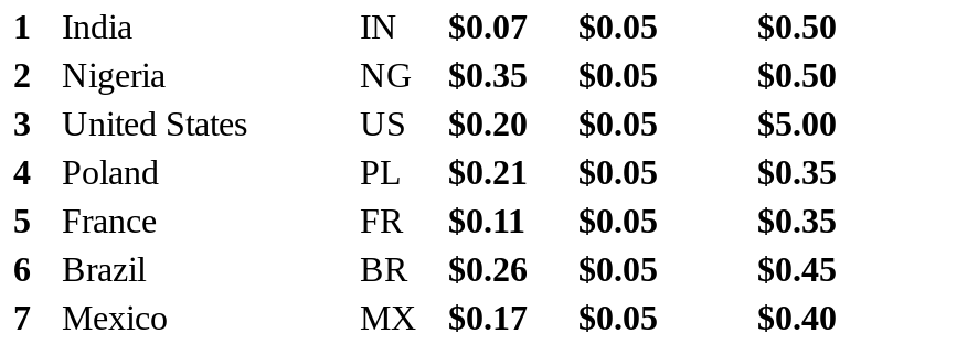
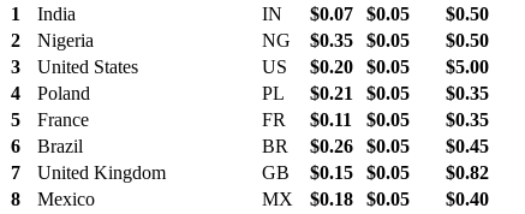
[448,299,528,336] $0.17 -> [310,189,353,210] $0.18
none -> [11,163,489,210] United Kingdom | GB | $0.15 | $0.05 | $0.82 | 8

